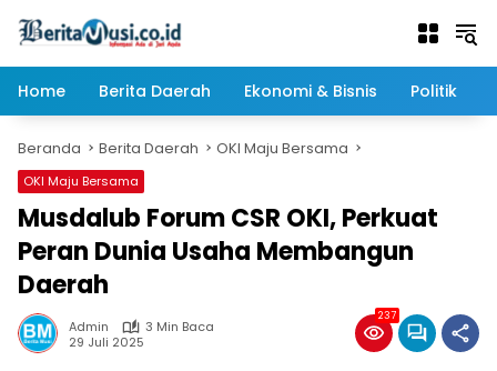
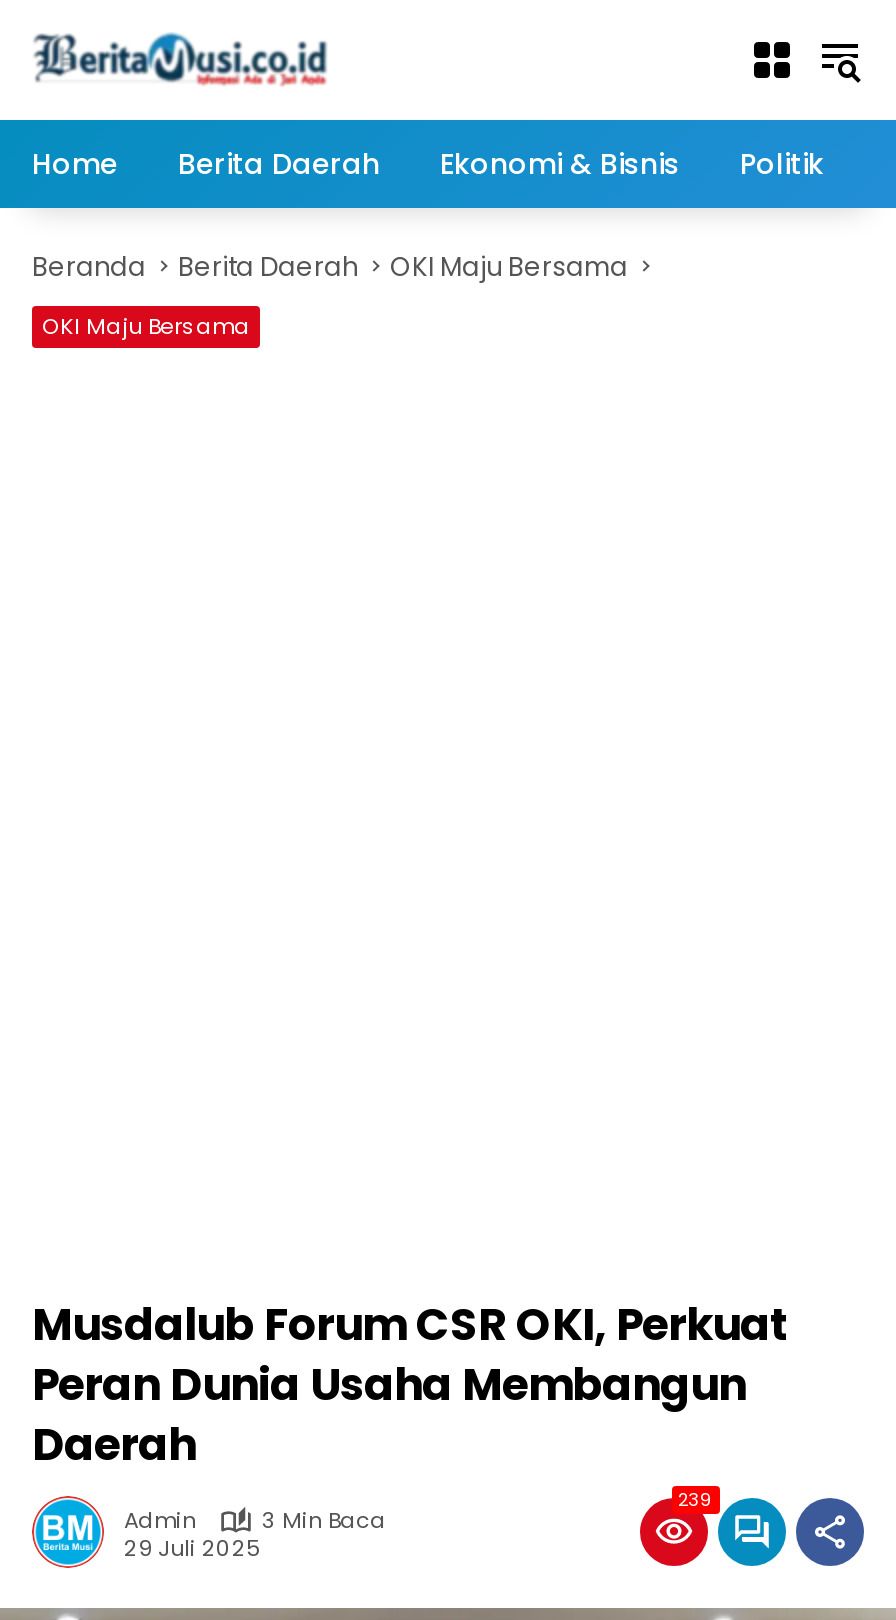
[378,309,396,322] 237 -> [678,1488,714,1512] 239

